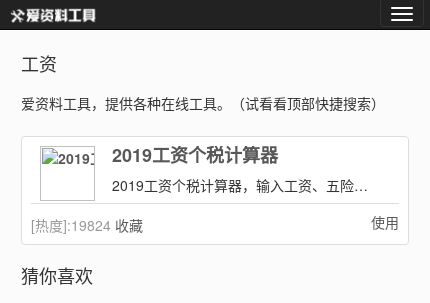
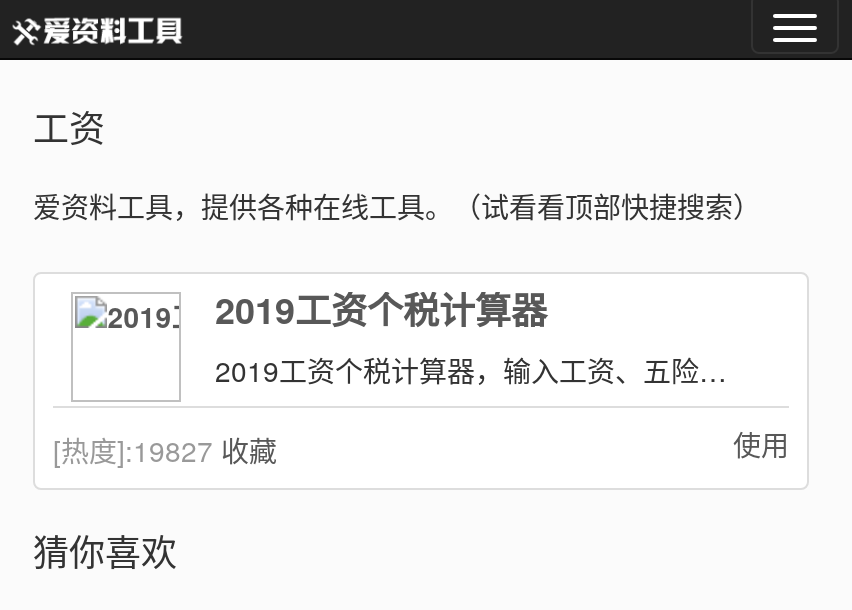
[31,215,143,235] [热度]:19824收藏 -> [53,430,277,470] [热度]:19827收藏

